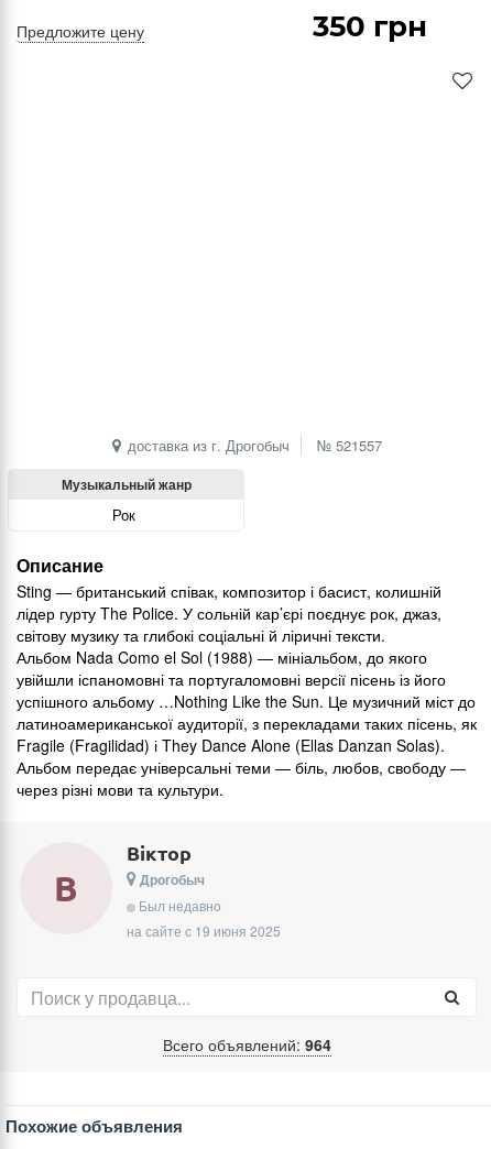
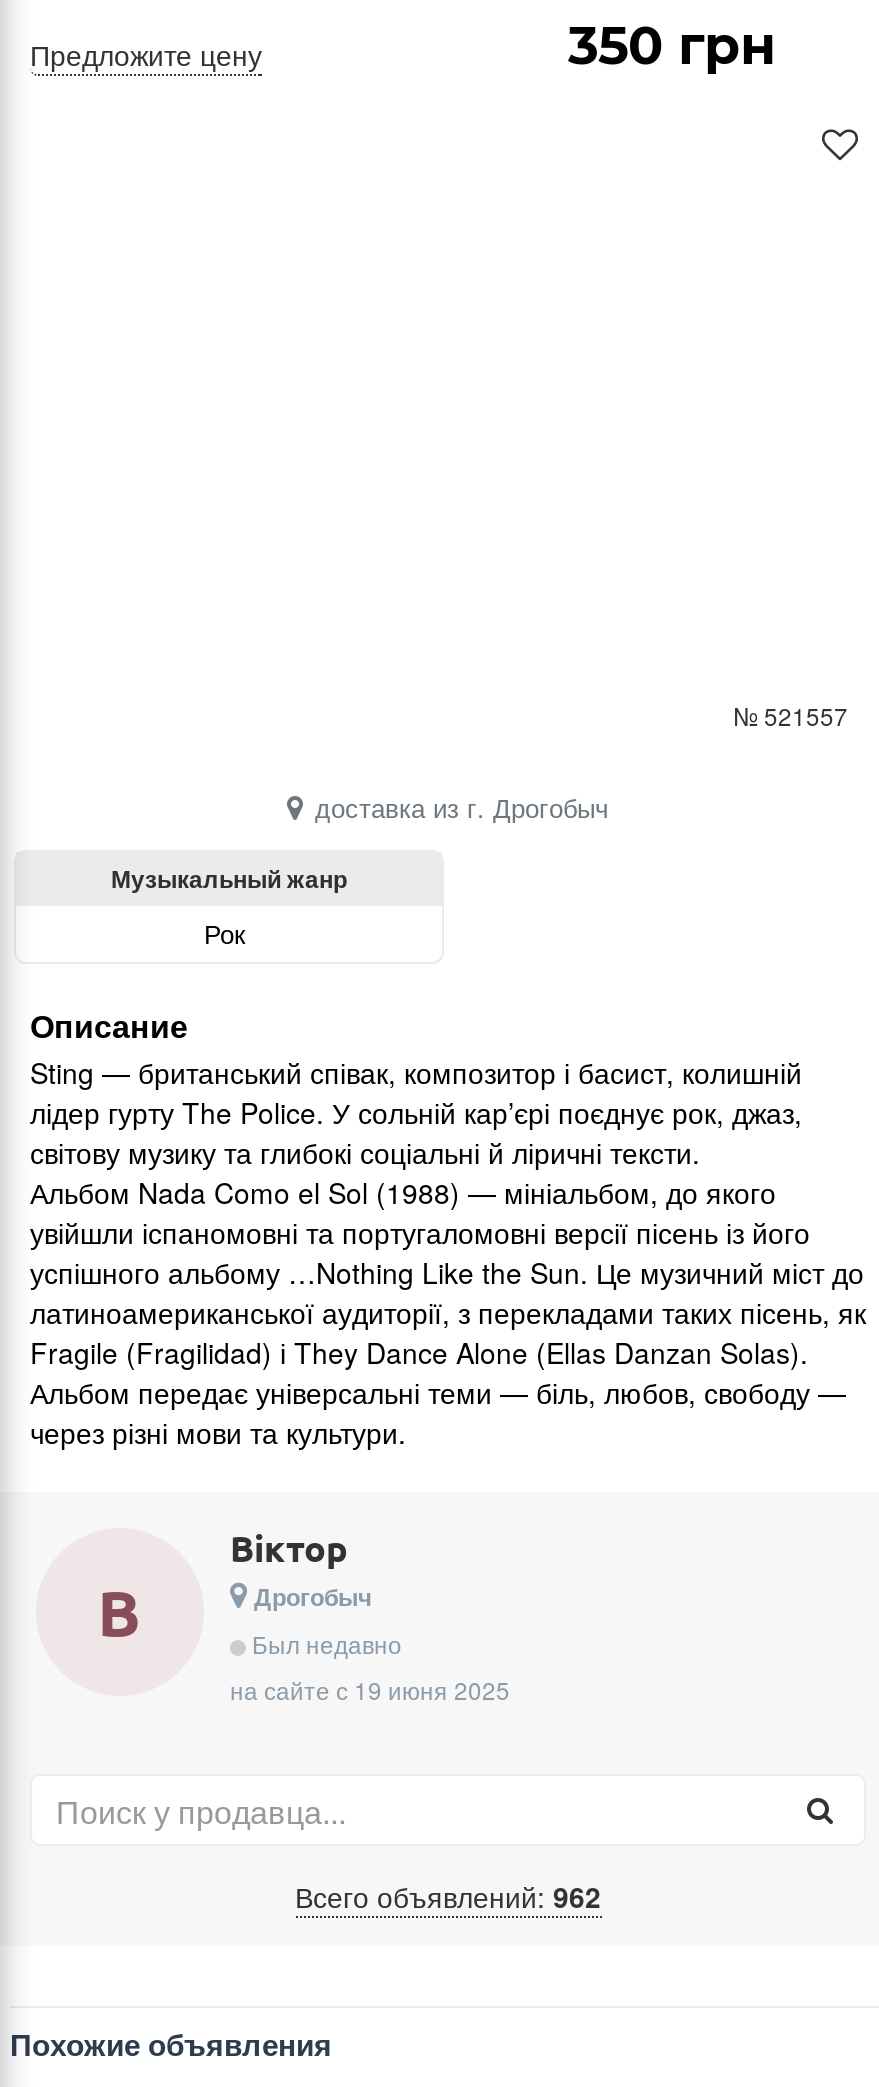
none -> [734,699,848,733] № 521557
[317,435,381,456] № 521557 -> none
[162,1034,331,1056] Всего объявлений: 964 -> [295,1877,601,1917] Всего объявлений: 962

